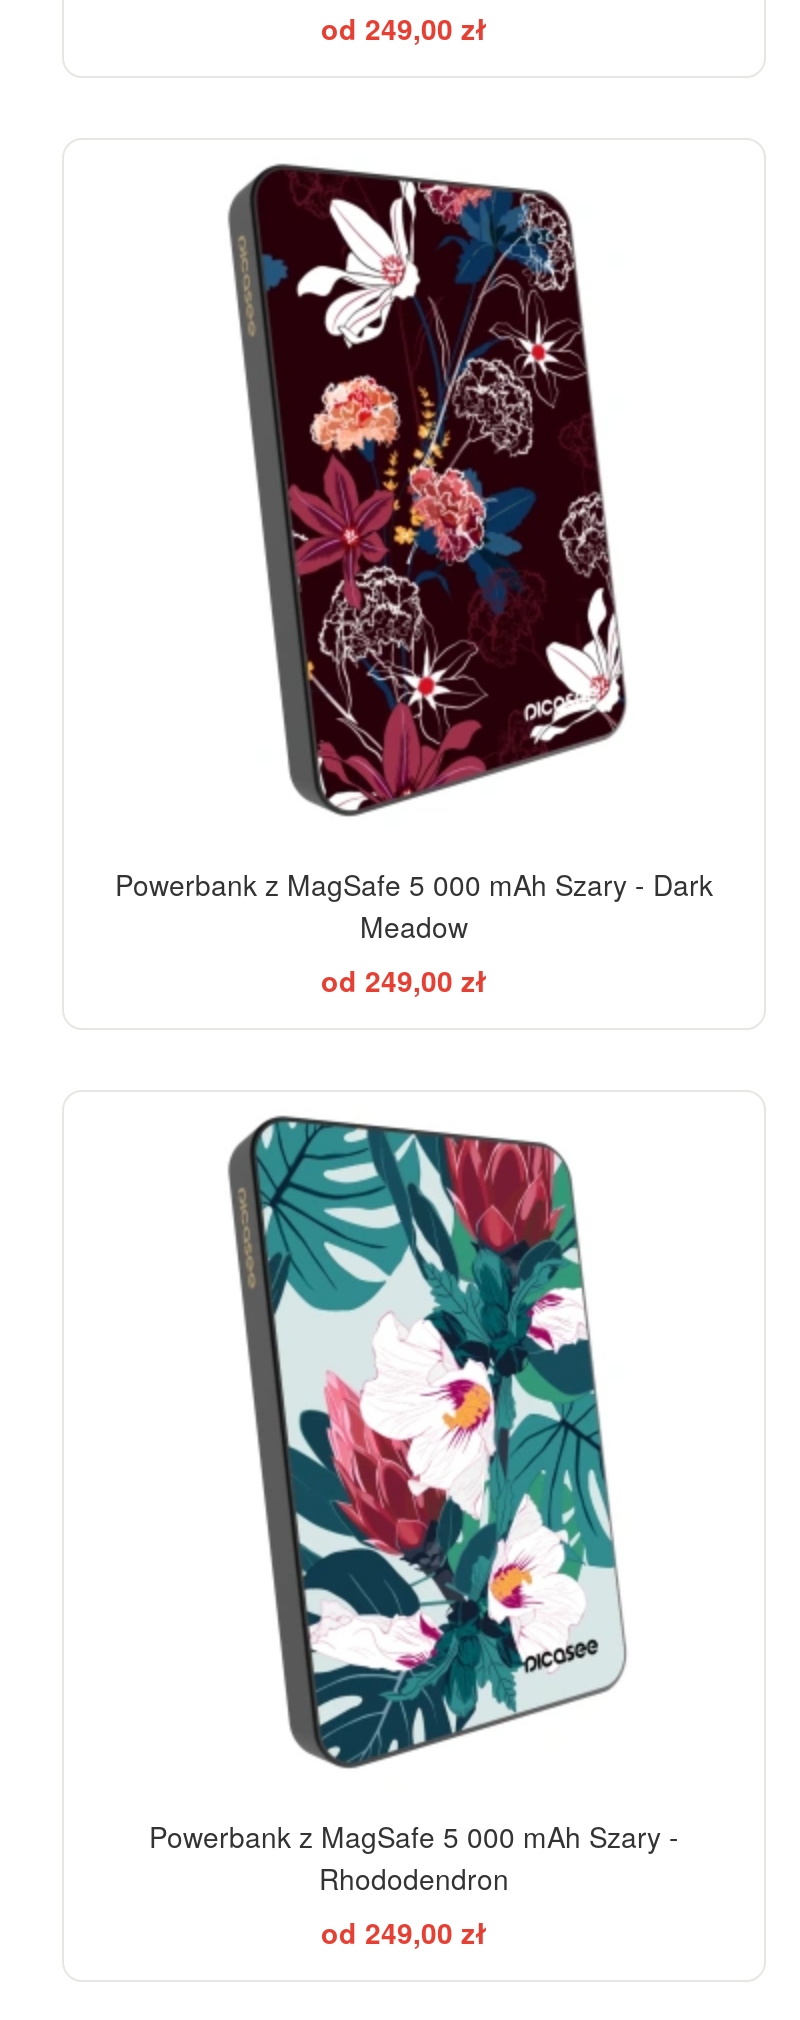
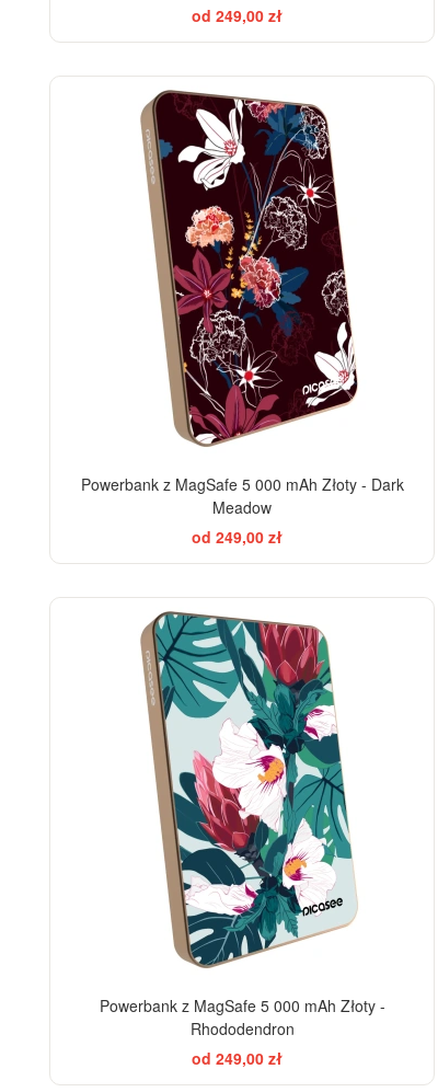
[115,164,713,904] [image] | Powerbank z MagSafe 5 000 mAh Szary - Dark -> [80,91,404,495] [image] | Powerbank z MagSafe 5 000 mAh Złoty - Dark
[149,1120,679,1855] [image] | Powerbank z MagSafe 5 000 mAh Szary - -> [99,625,385,1016] [image] | Powerbank z MagSafe 5 000 mAh Złoty -

